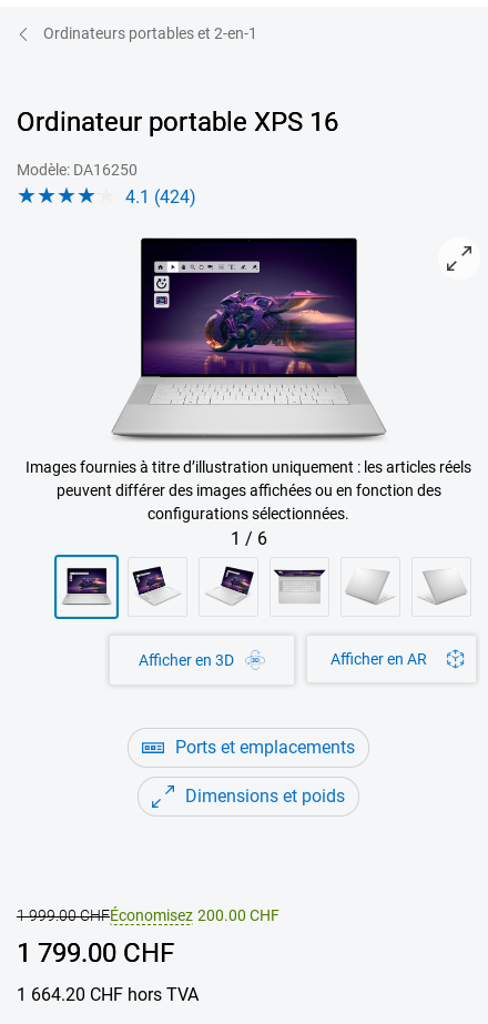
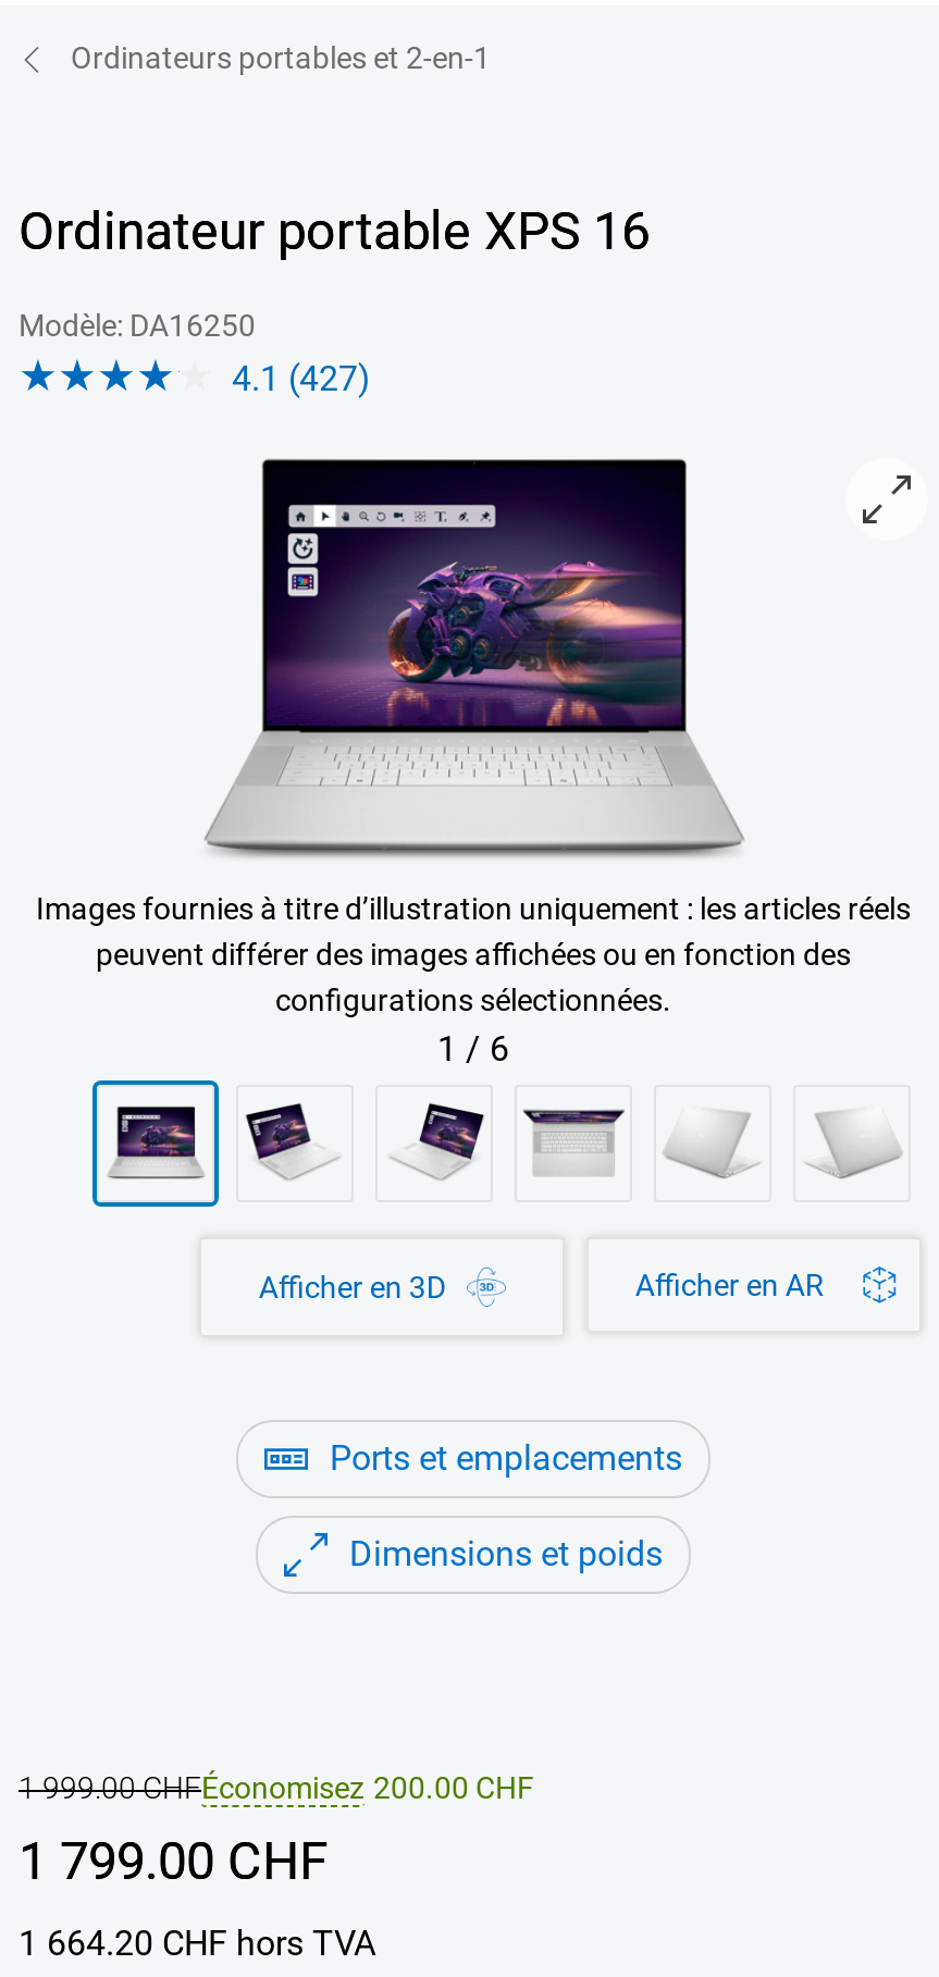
[125,186,196,207] 4.1 (424) -> [232,358,371,399] 4.1 (427)

